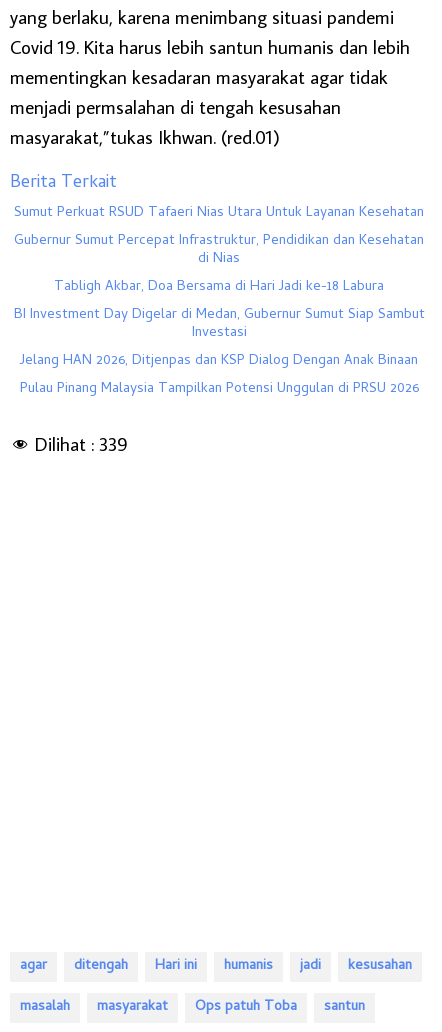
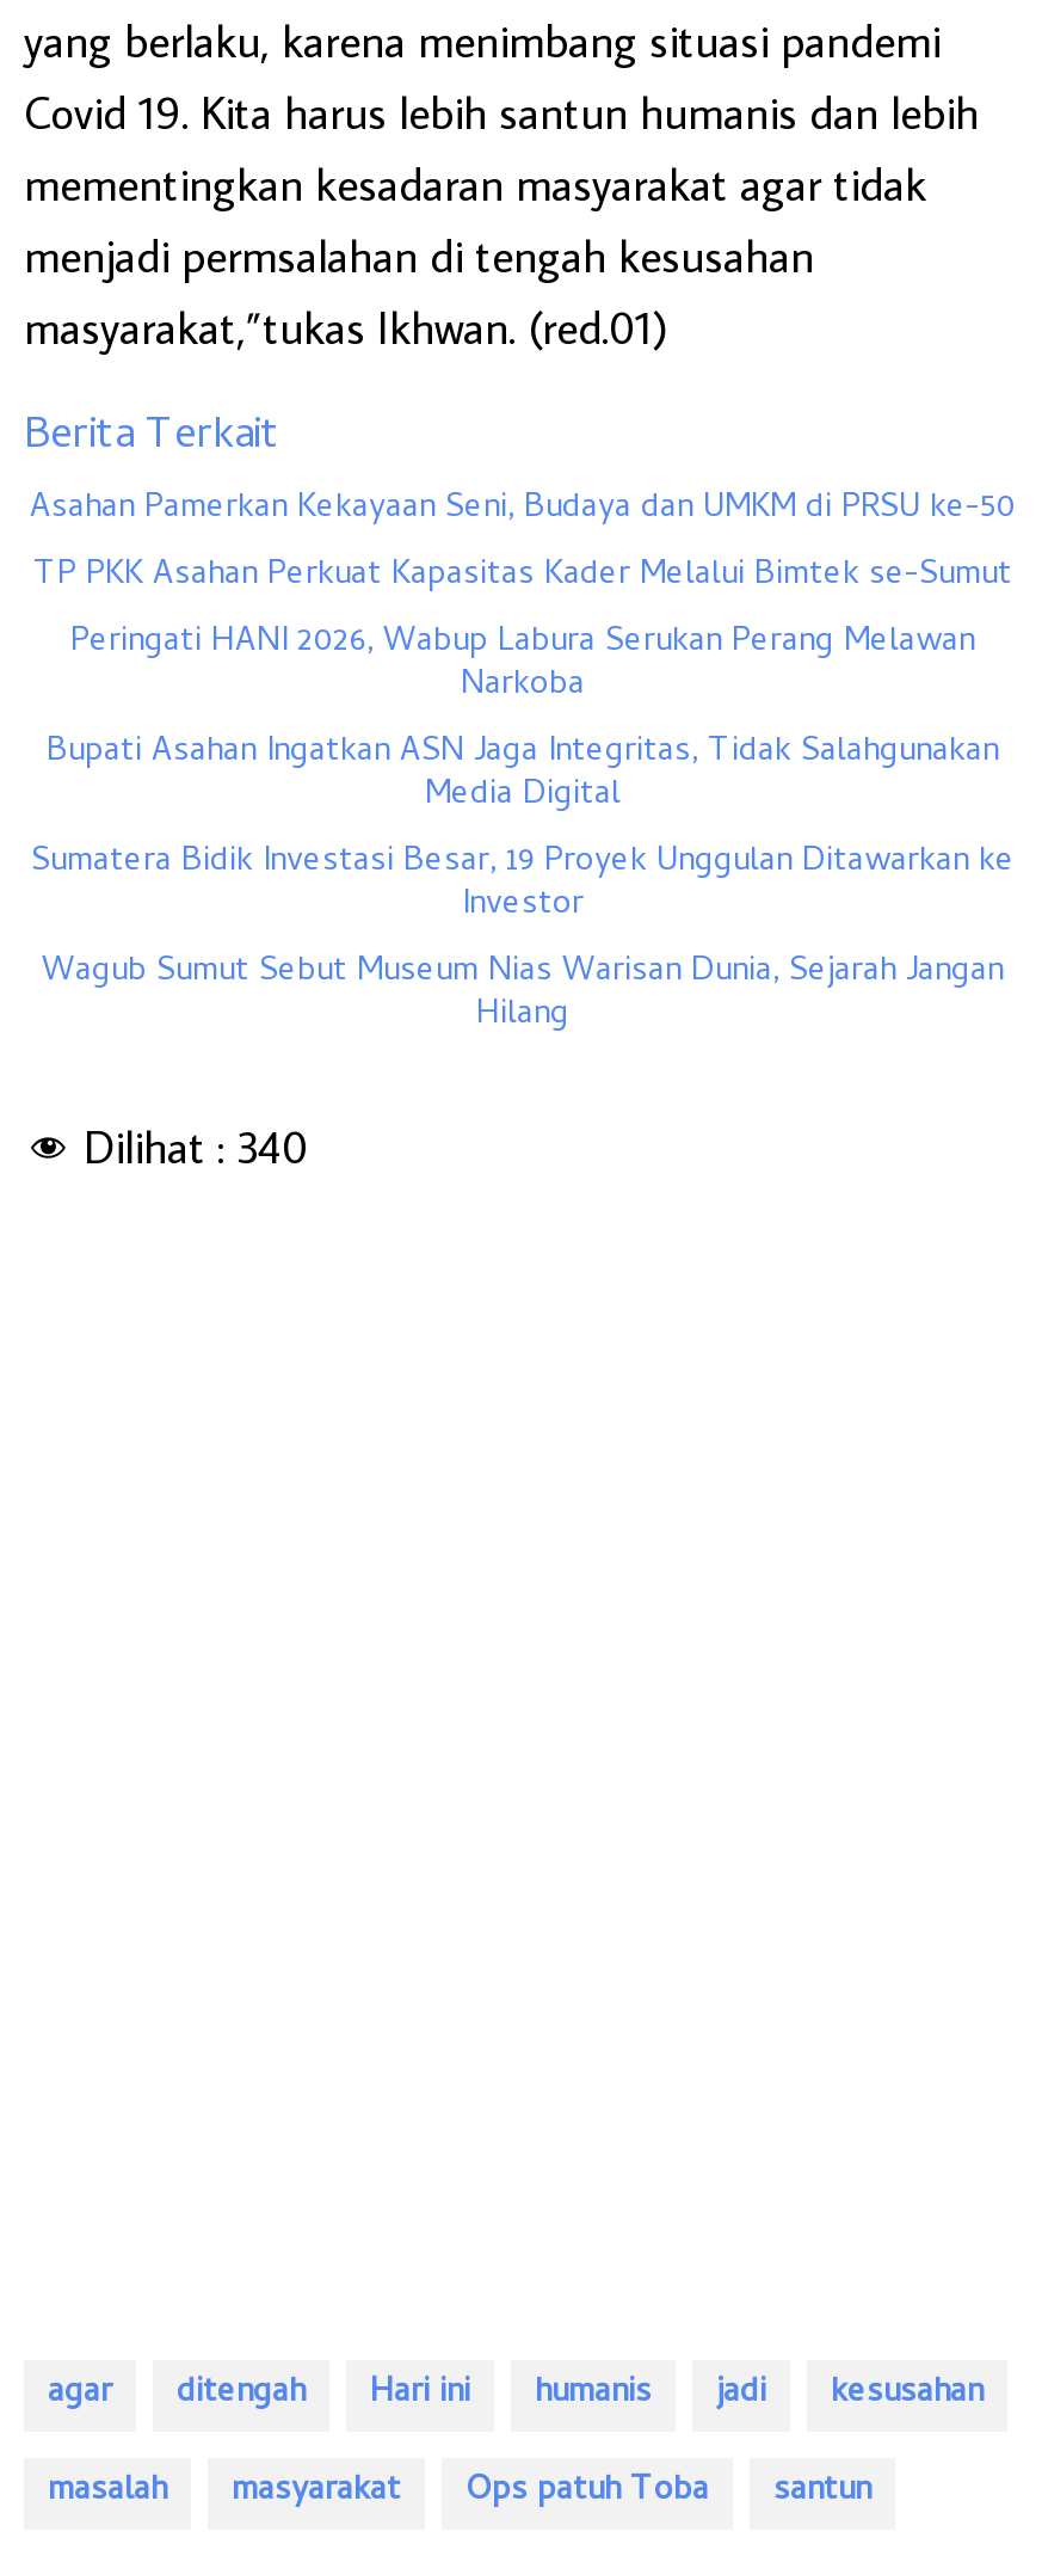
[13,202,424,401] Sumut Perkuat RSUD Tafaeri Nias Utara Untuk Layanan Kesehatan | Gubernur Sumut Percepat Infrastruktur, Pendidikan dan Kesehatan | di Nias | Tabligh Akbar, Doa Bersama di Hari Jadi ke-18 Labura | BI Investment Day Digelar di Medan, Gubernur Sumut Siap Sambut | Investasi | Jelang HAN 2026, Ditjenpas dan KSP Dialog Dengan Anak Binaan | Pulau Pinang Malaysia Tampilkan Potensi Unggulan di PRSU 2026 -> [30,482,1016,1043] Asahan Pamerkan Kekayaan Seni, Budaya dan UMKM di PRSU ke-50 | TP PKK Asahan Perkuat Kapasitas Kader Melalui Bimtek se-Sumut | Peringati HANI 2026, Wabup Labura Serukan Perang Melawan | Narkoba | Bupati Asahan Ingatkan ASN Jaga Integritas, Tidak Salahgunakan | Media Digital | Sumatera Bidik Investasi Besar, 19 Proyek Unggulan Ditawarkan ke | Investor | Wagub Sumut Sebut Museum Nias Warisan Dunia, Sejarah Jangan | Hilang
[35,431,128,456] Dilihat : 339 -> [84,1115,308,1175] Dilihat : 340

